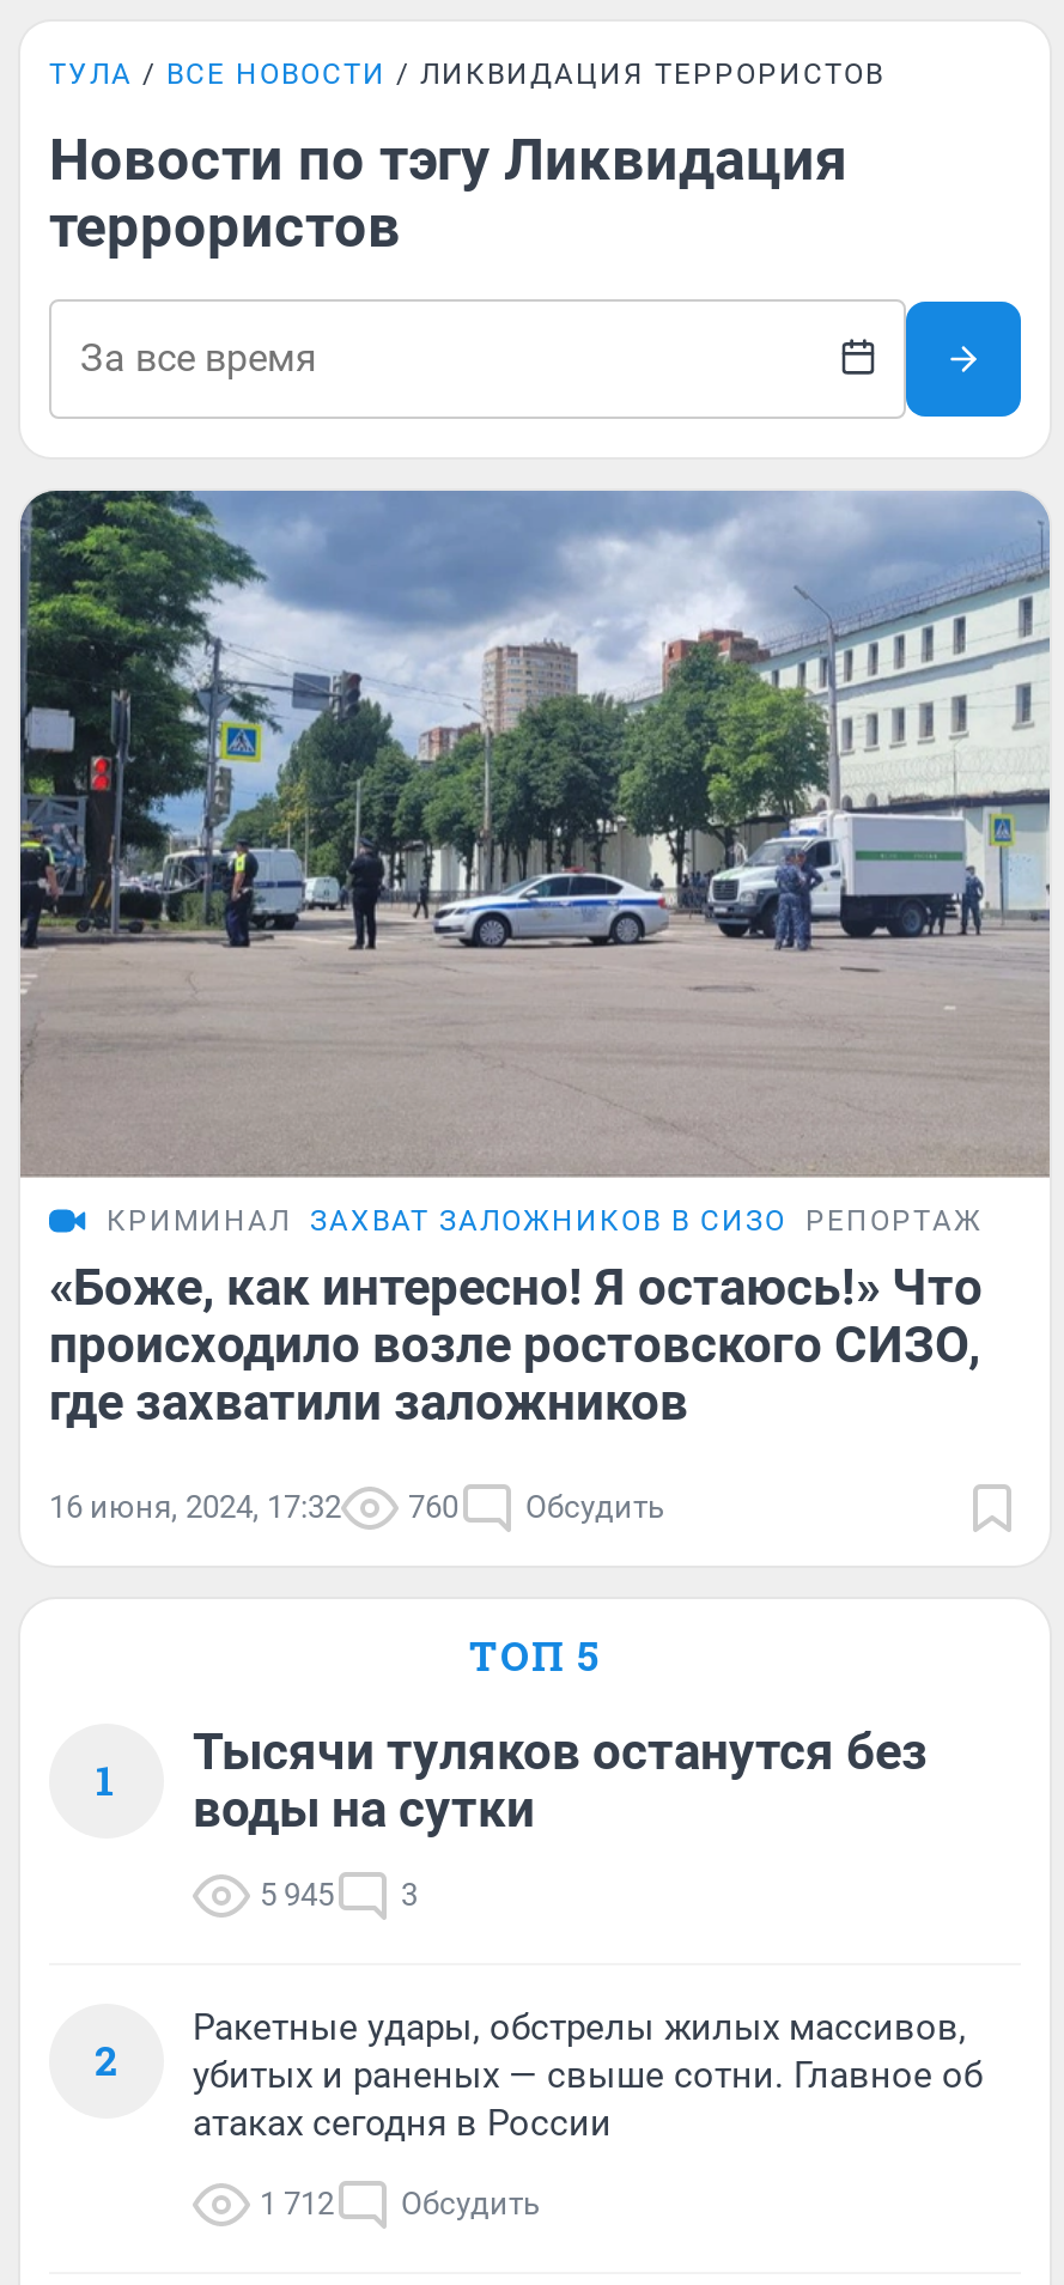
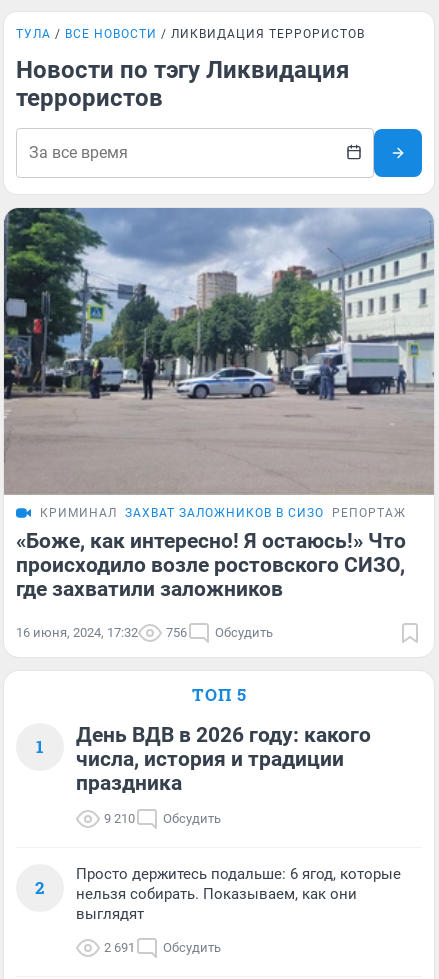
[49,1488,664,1524] 16 июня, 2024, 17:32 760 Обсудить -> [16,625,273,640] 16 июня, 2024, 17:32 756 Обсудить
[193,1723,928,1838] Тысячи туляков останутся без | воды на сутки -> [76,723,371,795] День ВДВ в 2026 году: какого | числа, история и традиции | праздника
[260,1876,418,1912] 5 945 | 3 -> [104,811,221,826] 9 210 | Обсудить
[193,2005,983,2144] Ракетные удары, обстрелы жилых массивов, | убитых и раненых — свыше сотни. Главное об | атаках сегодня в России -> [76,865,401,923] Просто держитесь подальше: 6 ягод, которые | нельзя собирать. Показываем, как они | выглядят
[260,2185,540,2221] 1 712 Обсудить -> [104,940,221,955] 2 691 Обсудить

